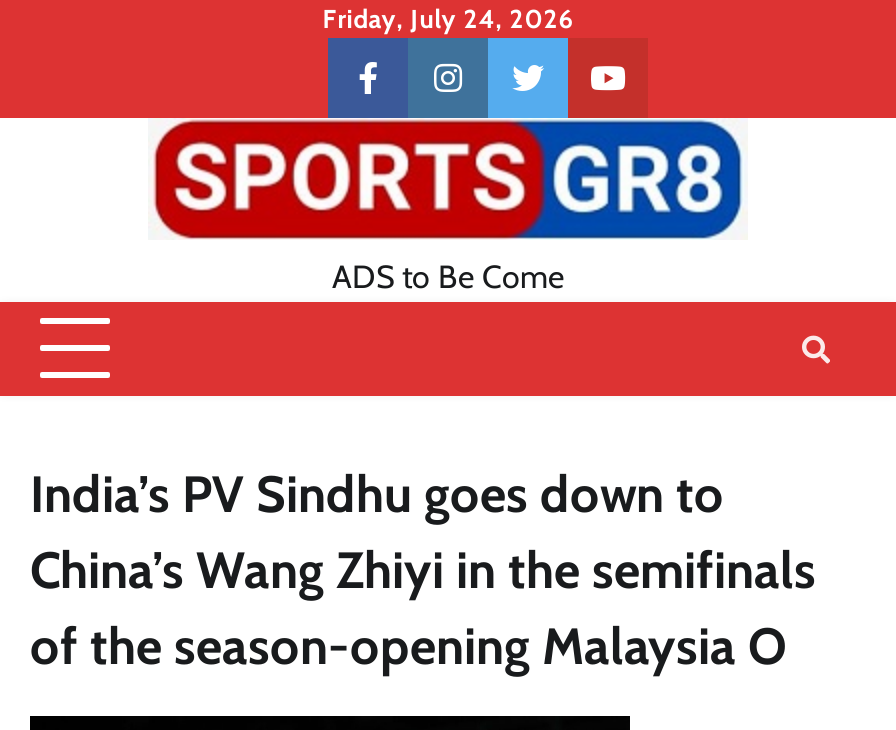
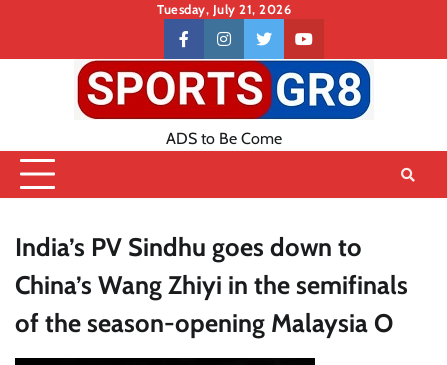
[322,4,574,34] Friday, July 24, 2026 -> [157,2,291,17] Tuesday, July 21, 2026

